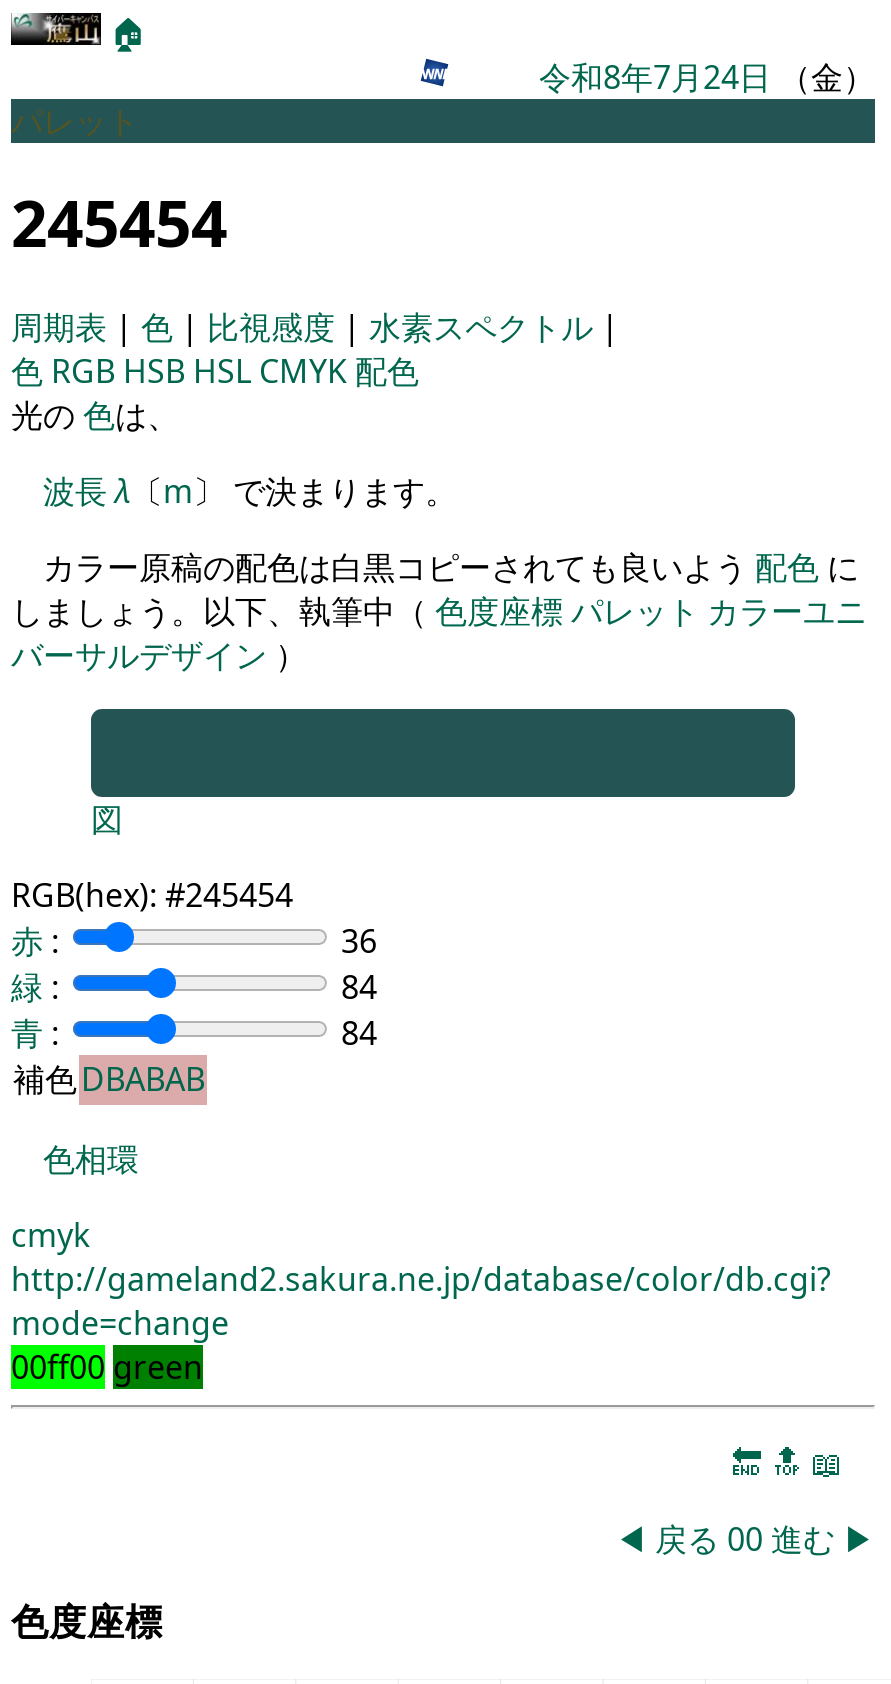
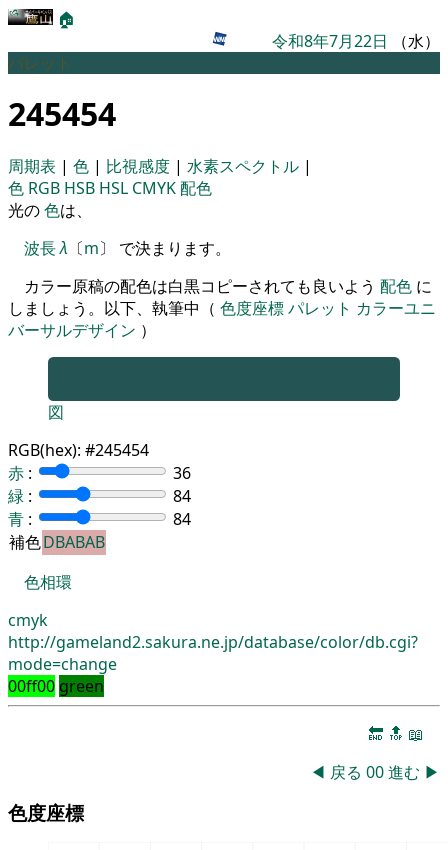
[539,55,875,99] 令和8年7月24日（金） -> [272,30,440,52] 令和8年7月22日（水）

